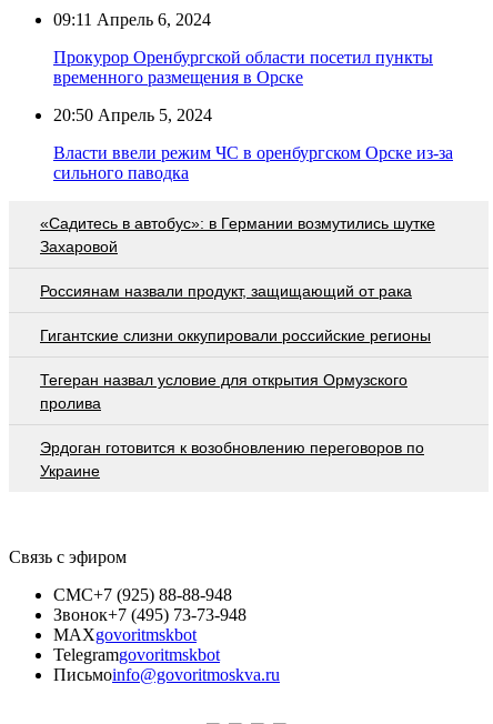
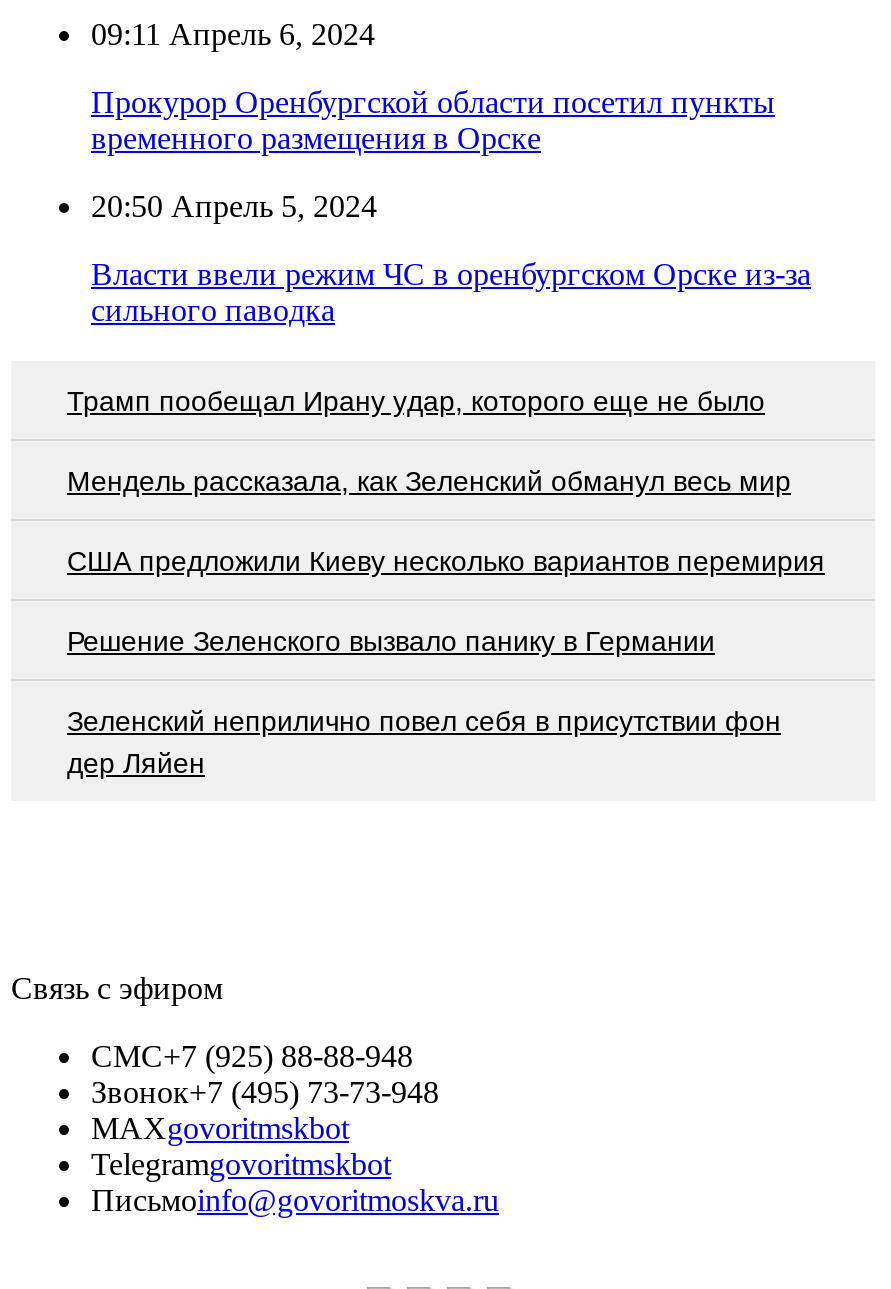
[40,214,435,255] «Садитесь в автобус»: в Германии возмутились шутке | Захаровой -> [67,384,765,416] Трамп пообещал Ирану удар, которого еще не было
[40,282,412,299] Россиянам назвали продукт, защищающий от рака -> [67,464,791,496] Мендель рассказала, как Зеленский обманул весь мир
[40,326,431,344] Гигантские слизни оккупировали российские регионы -> [67,544,825,576] США предложили Киеву несколько вариантов перемирия
[40,370,408,412] Тегеран назвал условие для открытия Ормузского | пролива -> [67,624,715,656] Решение Зеленского вызвало панику в Германии
[40,438,424,479] Эрдоган готовится к возобновлению переговоров по | Украине -> [67,704,781,778] Зеленский неприлично повел cебя в присутствии фон | дер Ляйен

